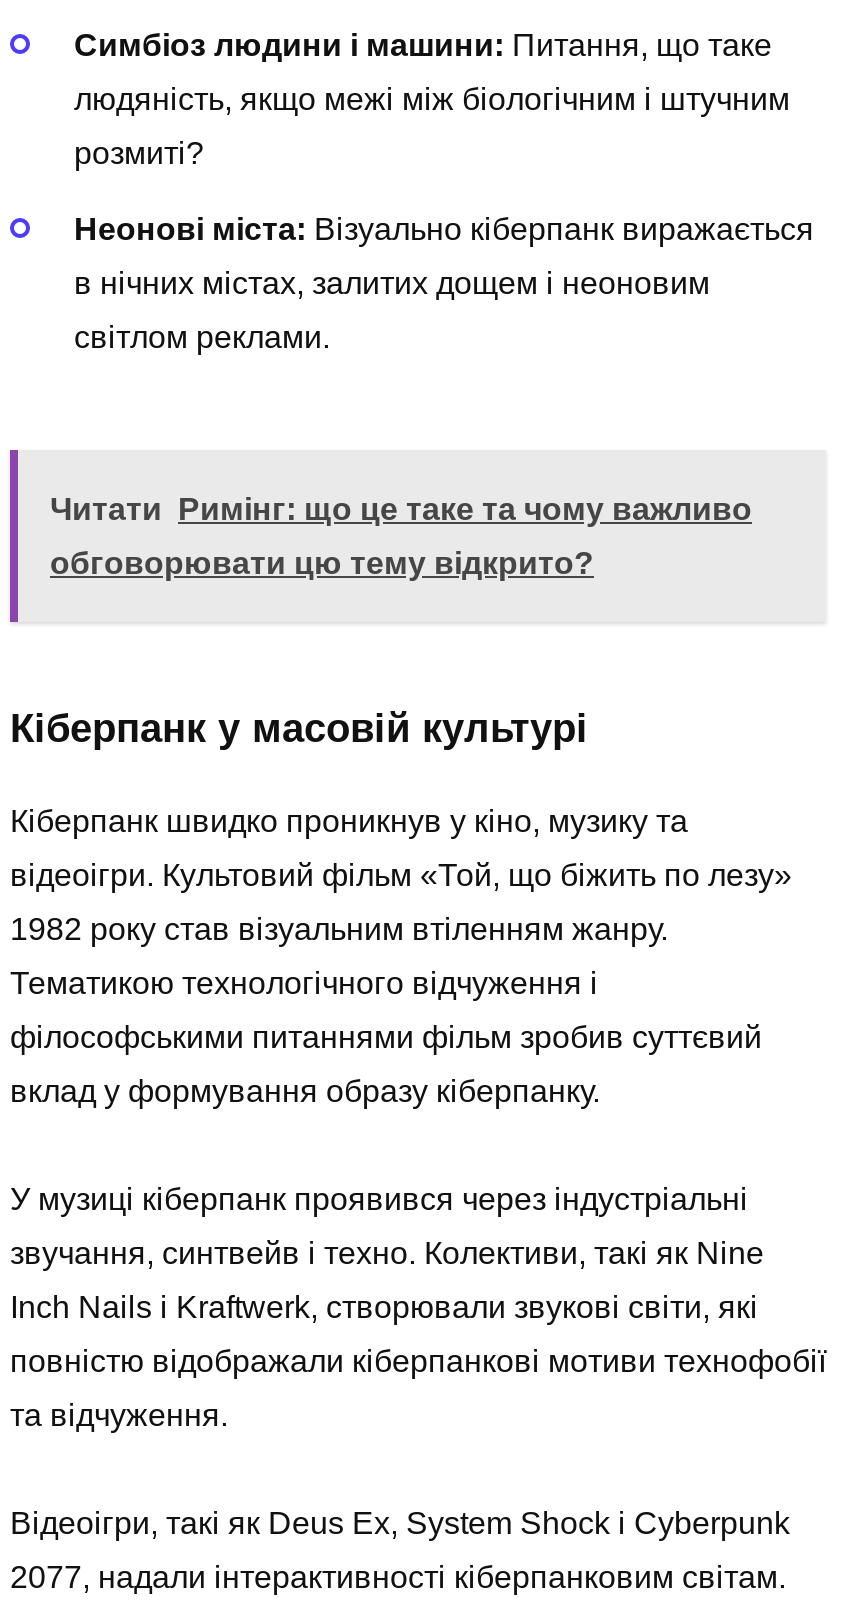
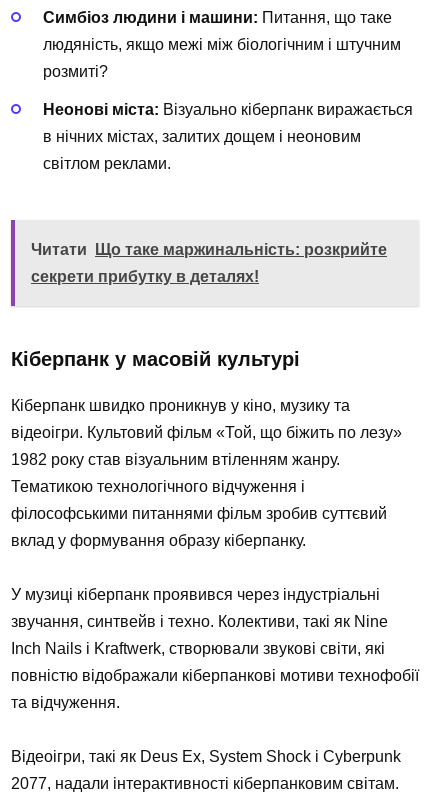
[50,492,752,526] Читати Римінг: що це таке та чому важливо -> [31,241,387,258] Читати Що таке маржинальність: розкрийте
[50,546,594,580] обговорювати цю тему відкрито? -> [31,268,259,285] секрети прибутку в деталях!

